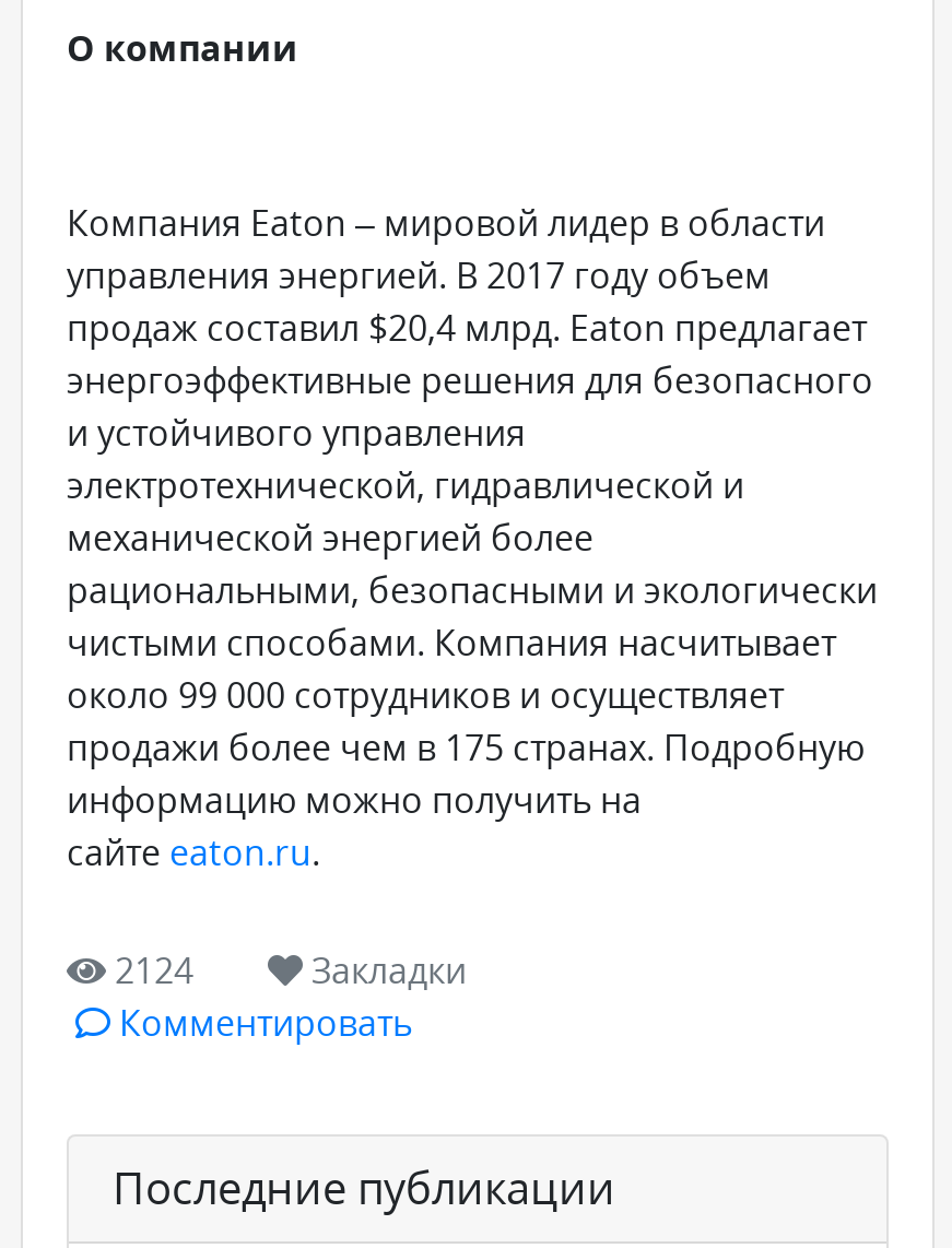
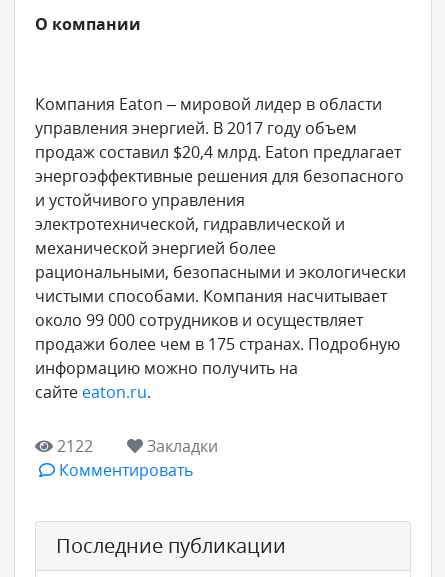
[115,946,193,994] 2124 -> [57,435,93,457] 2122

